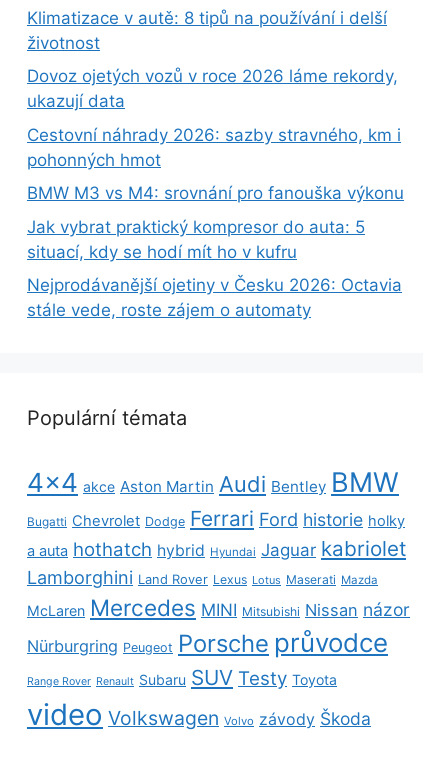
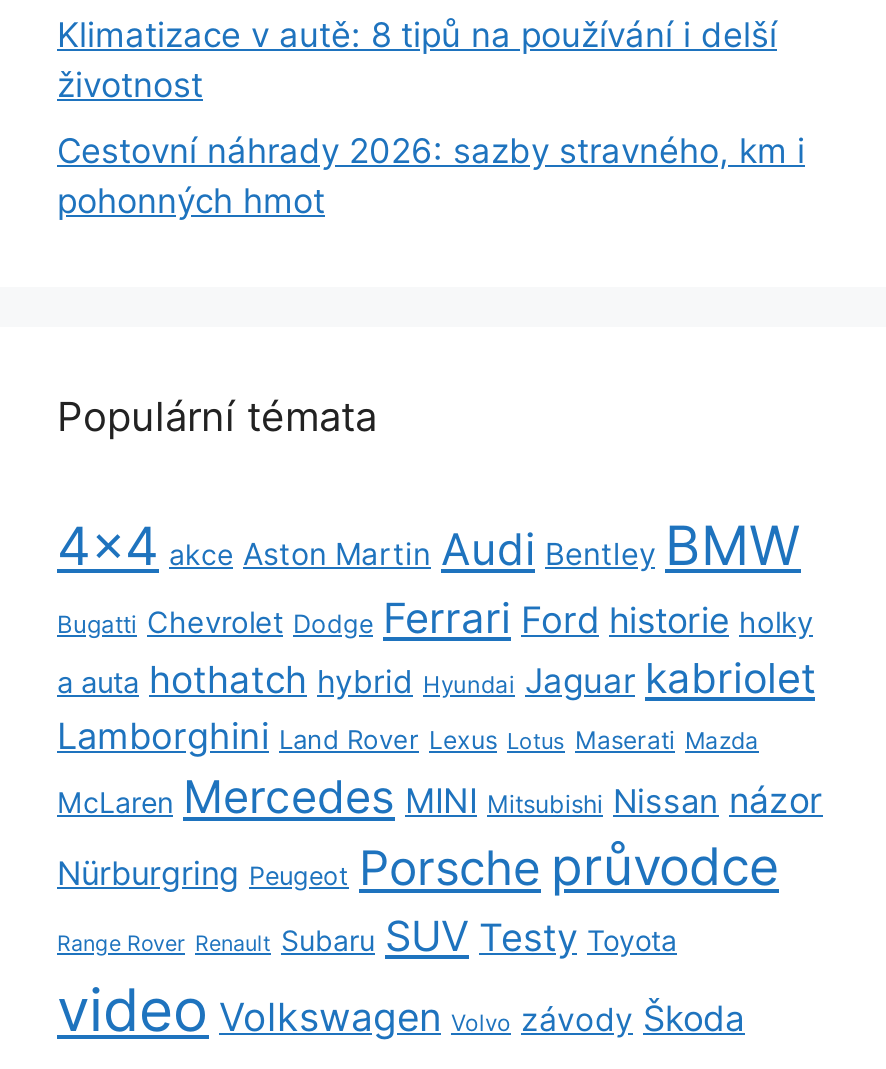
[27,66,398,111] Dovoz ojetých vozů v roce 2026 láme rekordy, | ukazují data -> none
[27,183,404,320] BMW M3 vs M4: srovnání pro fanouška výkonu | Jak vybrat praktický kompresor do auta: 5 | situací, kdy se hodí mít ho v kufru | Nejprodávanější ojetiny v Česku 2026: Octavia | stále vede, roste zájem o automaty -> none

